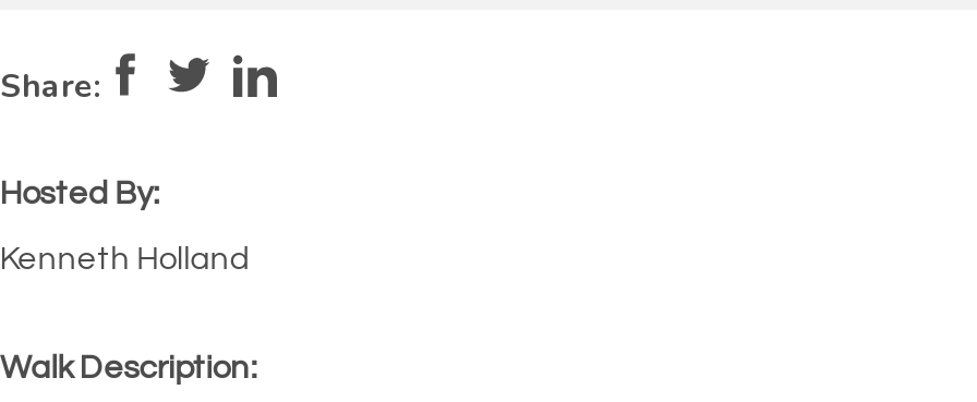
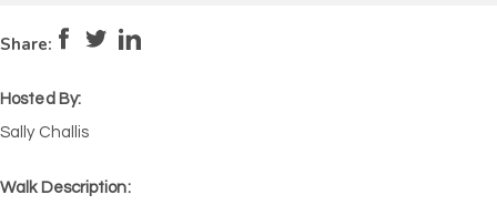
[0,243,250,276] Kenneth Holland -> [0,124,89,141] Sally Challis

